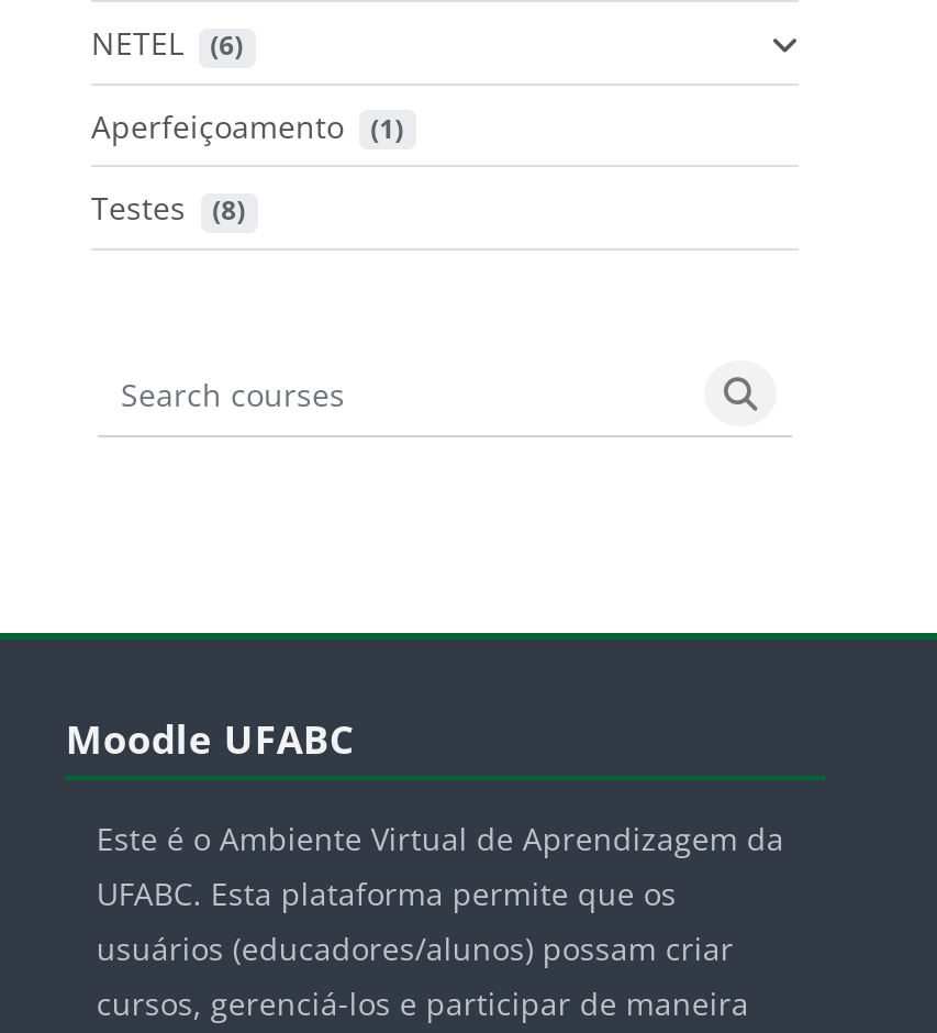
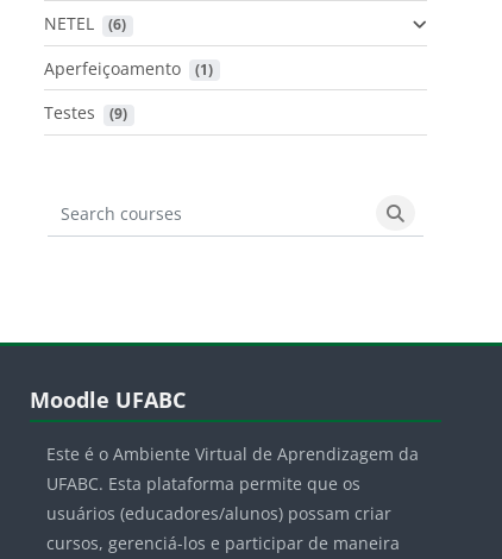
[91,188,245,229] Testes (8) -> [44,102,127,124] Testes (9)

